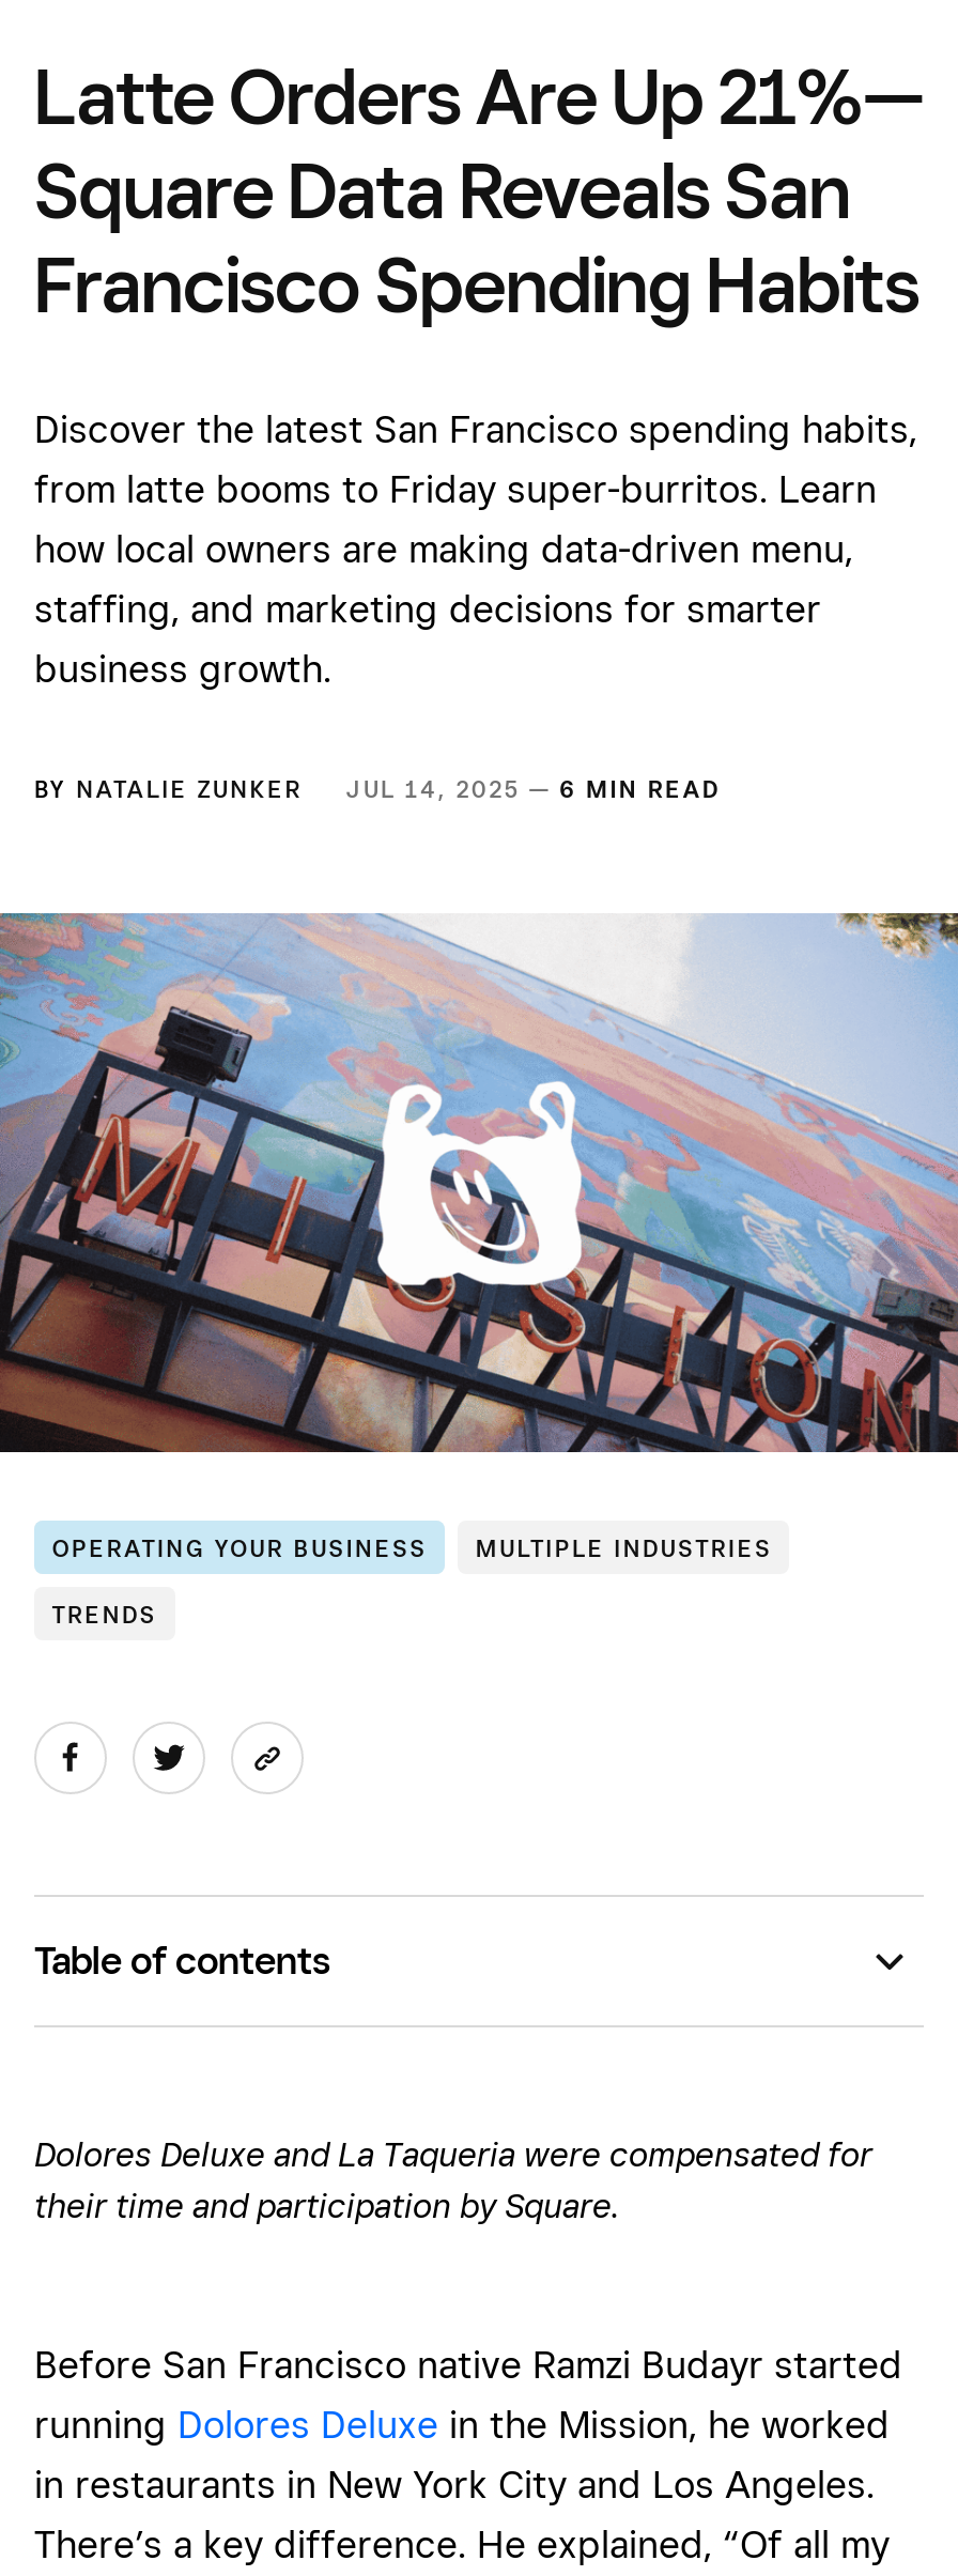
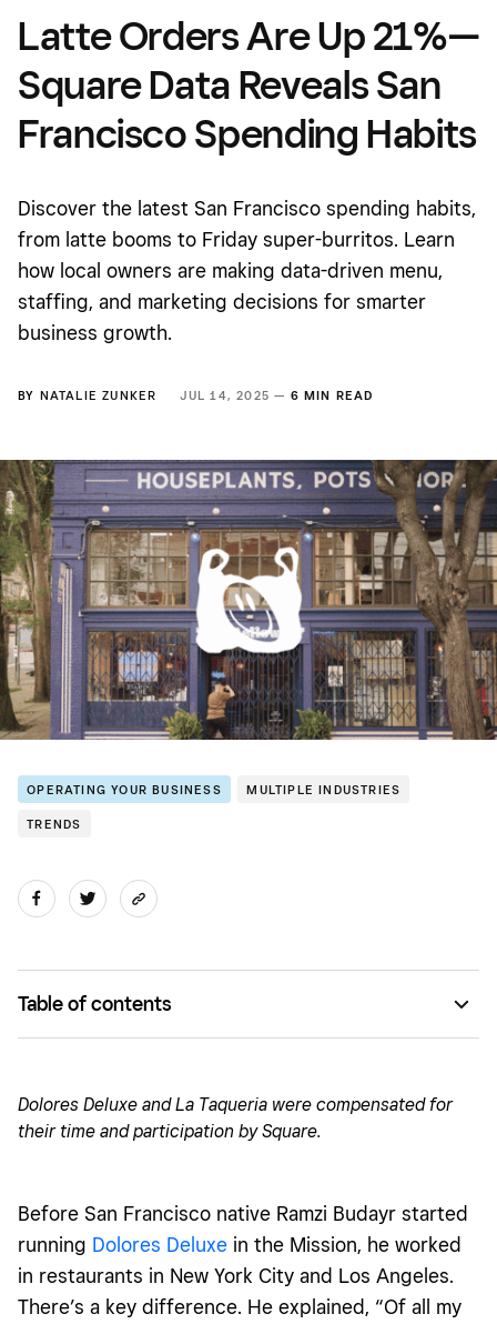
[6,911,952,1454] [image] -> [3,459,494,741] [image]

